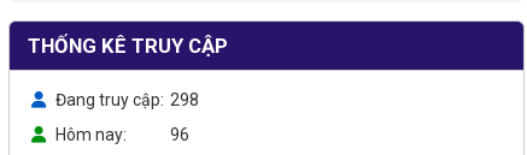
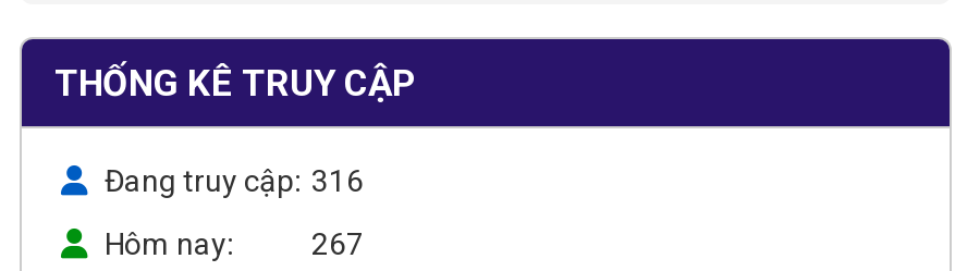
[55,90,199,109] Đang truy cập 298 -> [105,163,364,198] Đang truy cập 316
[170,125,189,144] 96 -> [311,226,364,261] 267

